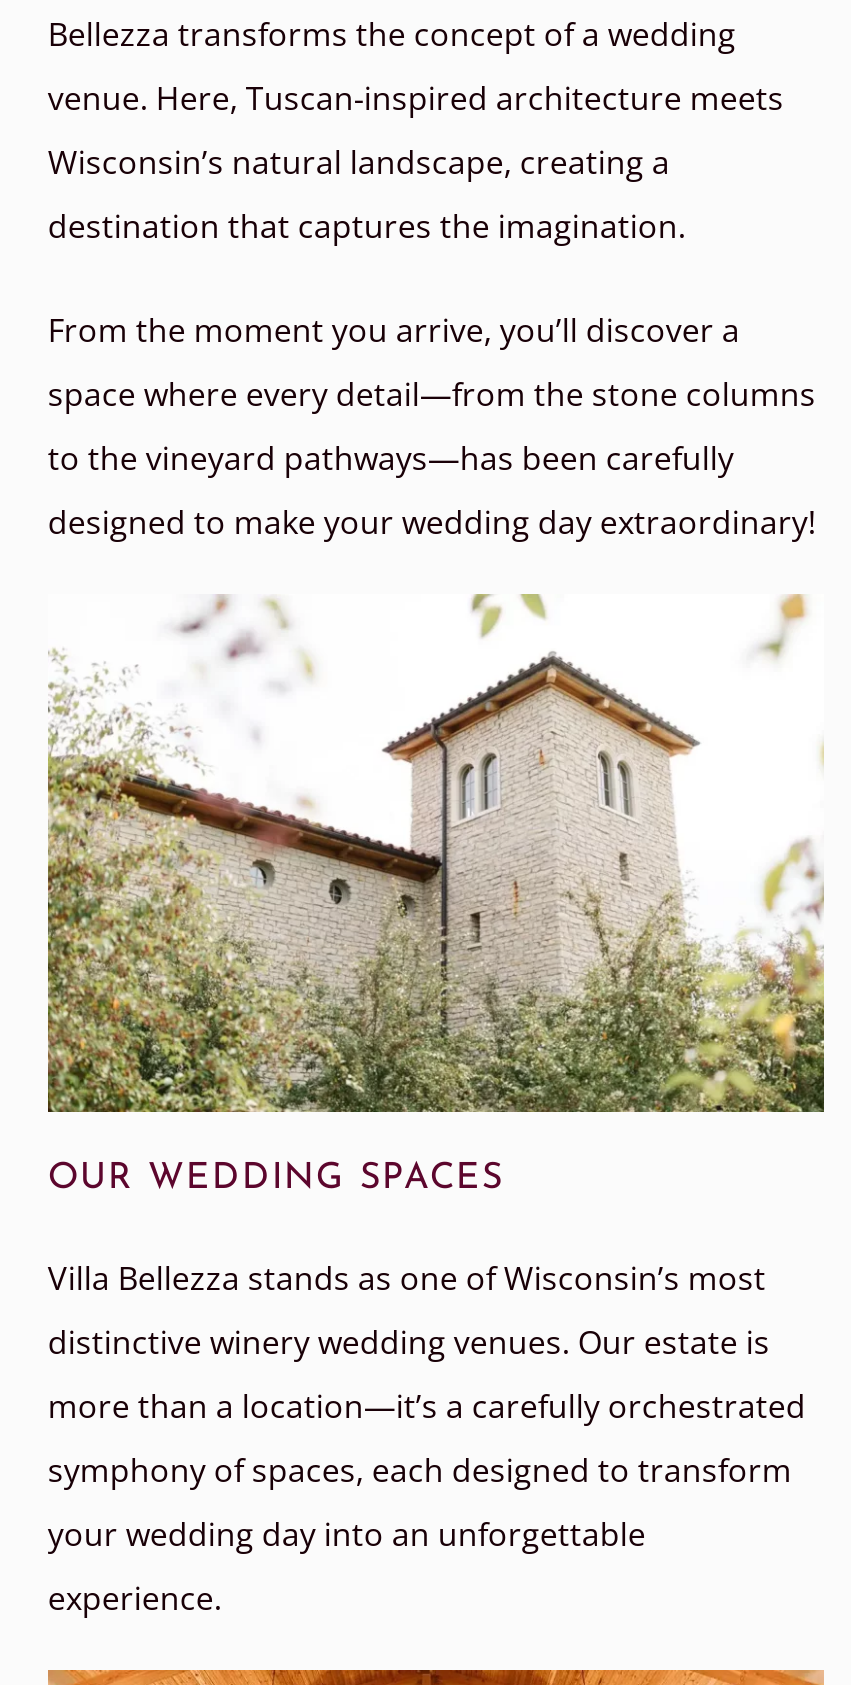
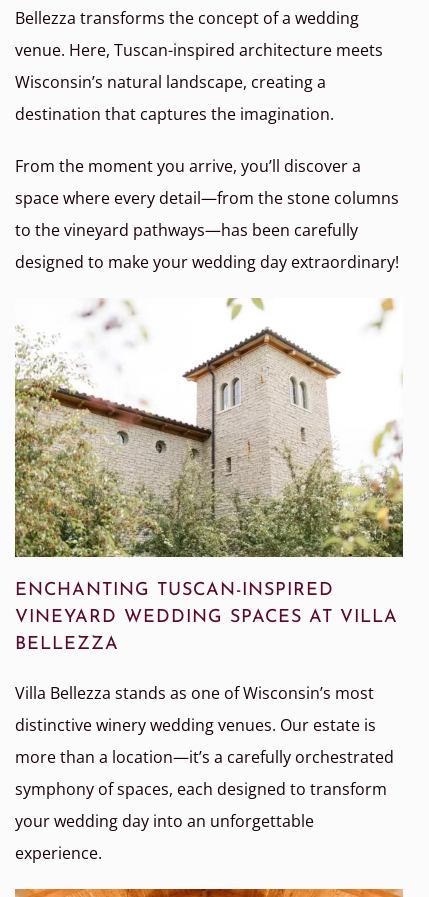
[48,1160,504,1198] OUR WEDDING SPACES -> [15,581,398,654] ENCHANTING TUSCAN-INSPIRED | VINEYARD WEDDING SPACES AT VILLA | BELLEZZA

